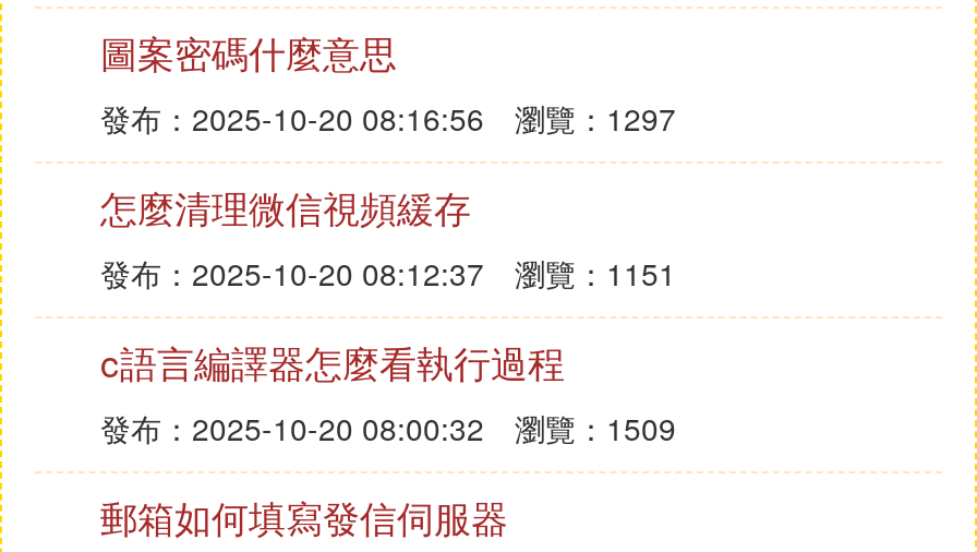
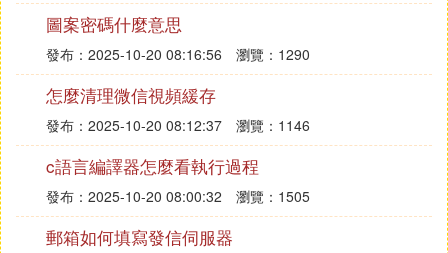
[100,96,676,140] 發布：2025-10-20 08:16:56 瀏覽：1297 -> [46,44,310,64] 發布：2025-10-20 08:16:56 瀏覽：1290
[100,251,676,295] 發布：2025-10-20 08:12:37 瀏覽：1151 -> [46,115,310,135] 發布：2025-10-20 08:12:37 瀏覽：1146
[100,406,676,449] 發布：2025-10-20 08:00:32 瀏覽：1509 -> [46,186,310,206] 發布：2025-10-20 08:00:32 瀏覽：1505

